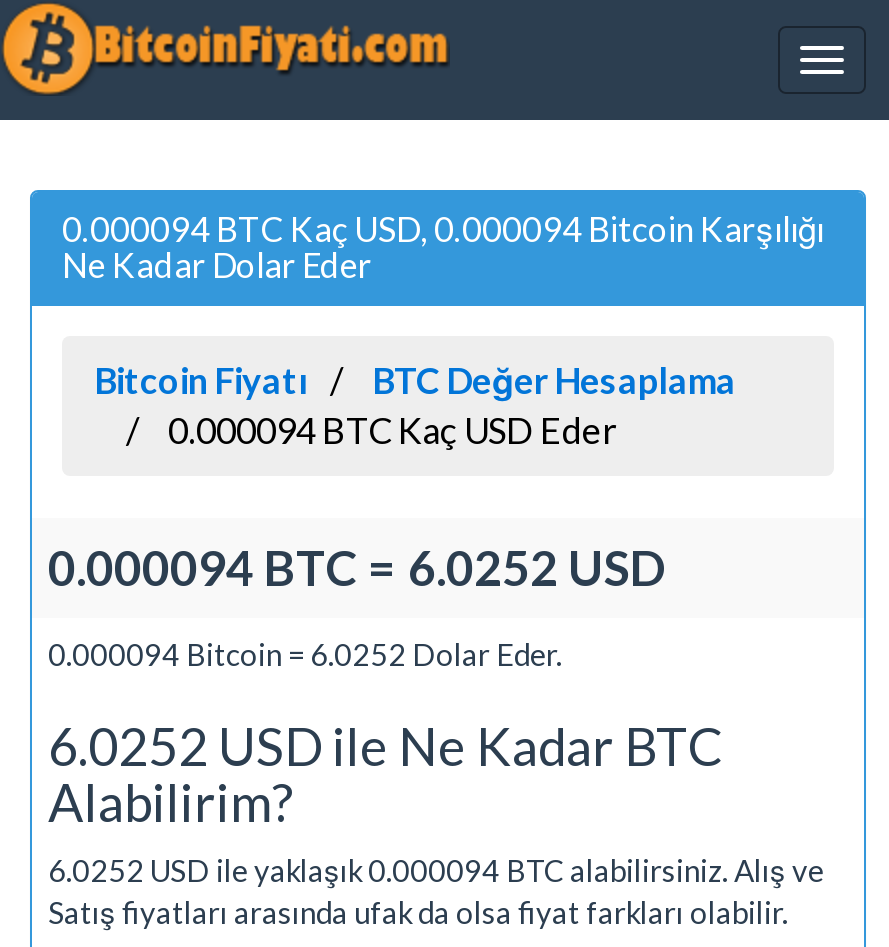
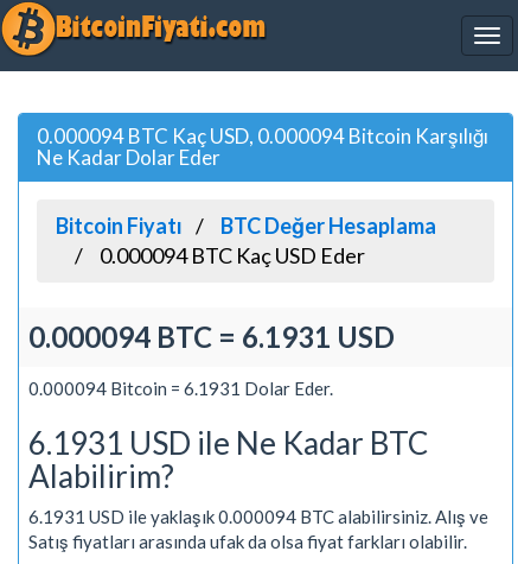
[48,537,666,595] 0.000094 BTC = 6.0252 USD -> [28,319,395,353] 0.000094 BTC = 6.1931 USD
[48,635,562,671] 0.000094 Bitcoin = 6.0252 Dolar Eder. -> [28,377,333,398] 0.000094 Bitcoin = 6.1931 Dolar Eder.
[48,713,722,777] 6.0252 USD ile Ne Kadar BTC -> [28,423,428,461] 6.1931 USD ile Ne Kadar BTC
[48,852,824,888] 6.0252 USD ile yaklaşık 0.000094 BTC alabilirsiniz. Alış ve -> [28,506,488,527] 6.1931 USD ile yaklaşık 0.000094 BTC alabilirsiniz. Alış ve

